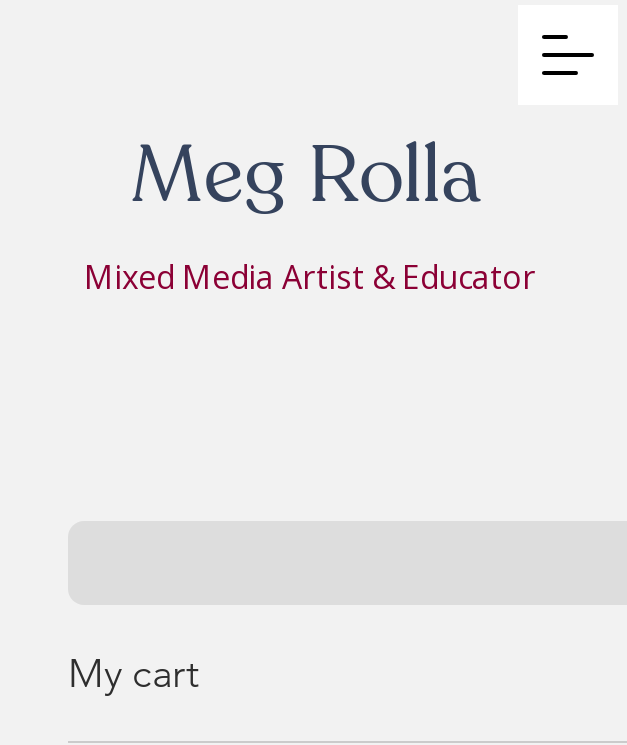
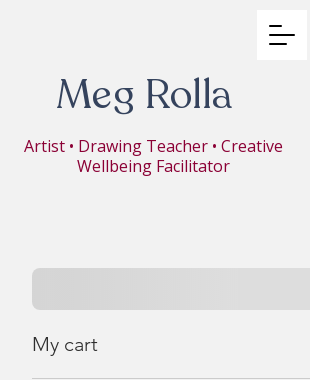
[84,255,536,299] Mixed Media Artist & Educator -> [23,135,282,177] Artist • Drawing Teacher • Creative | Wellbeing Facilitator

